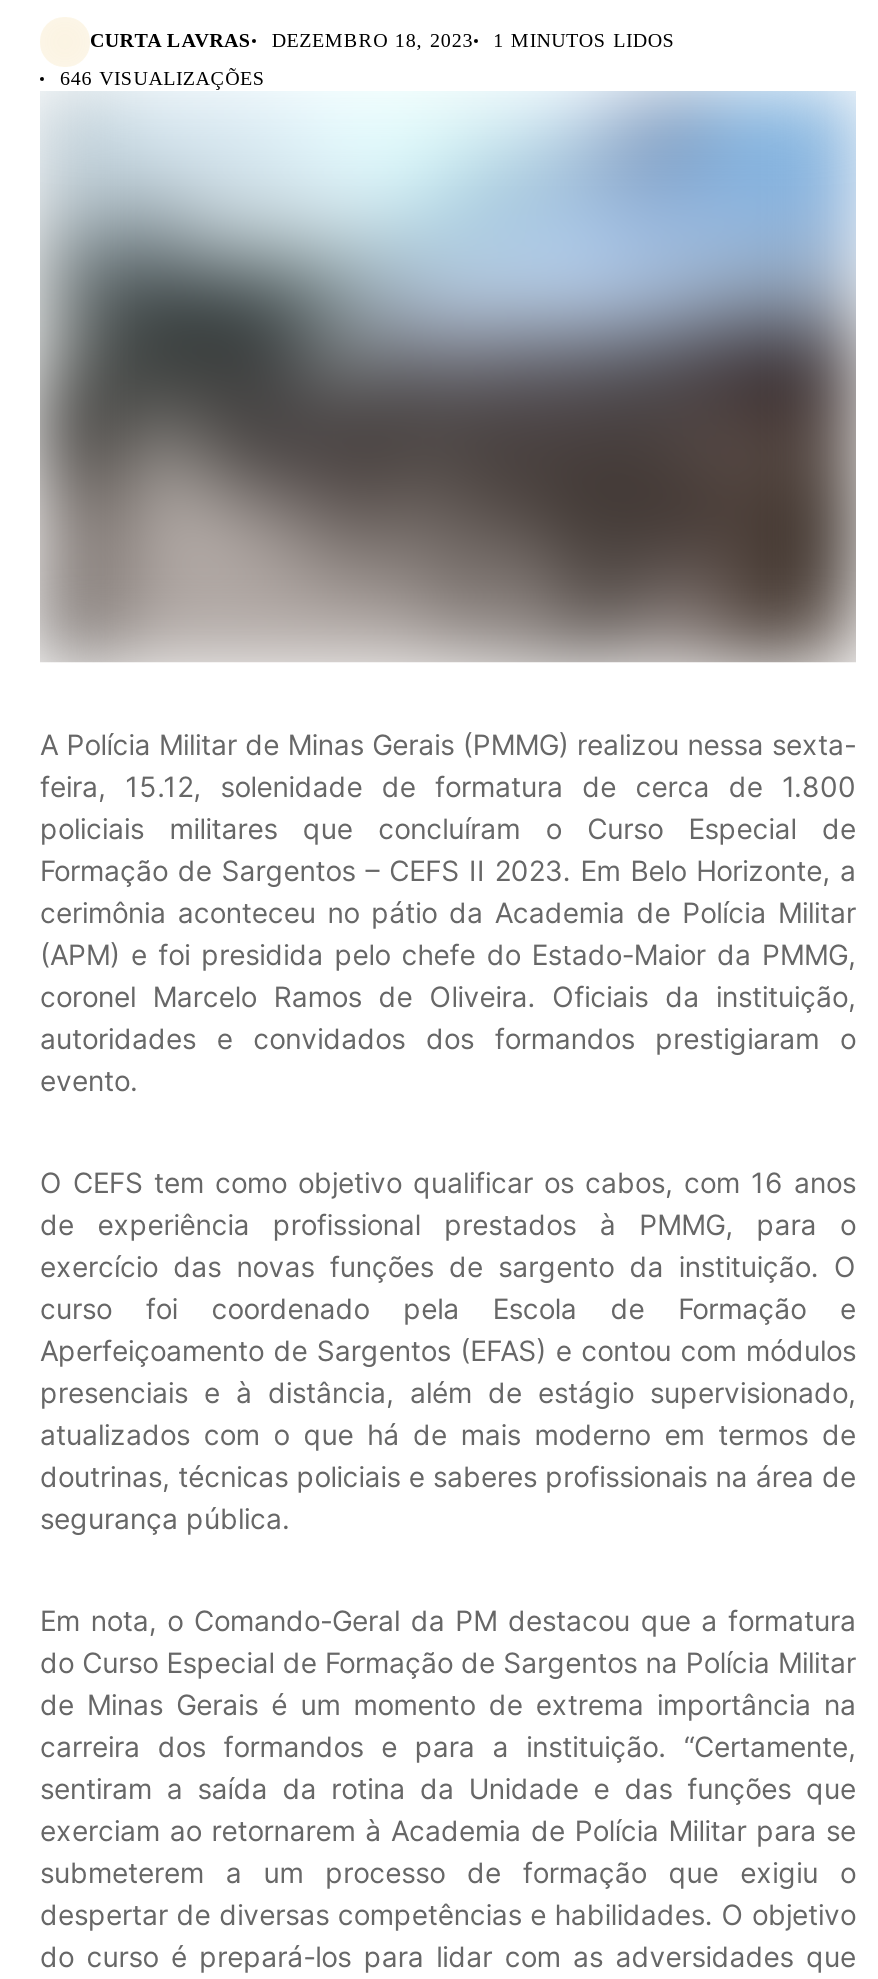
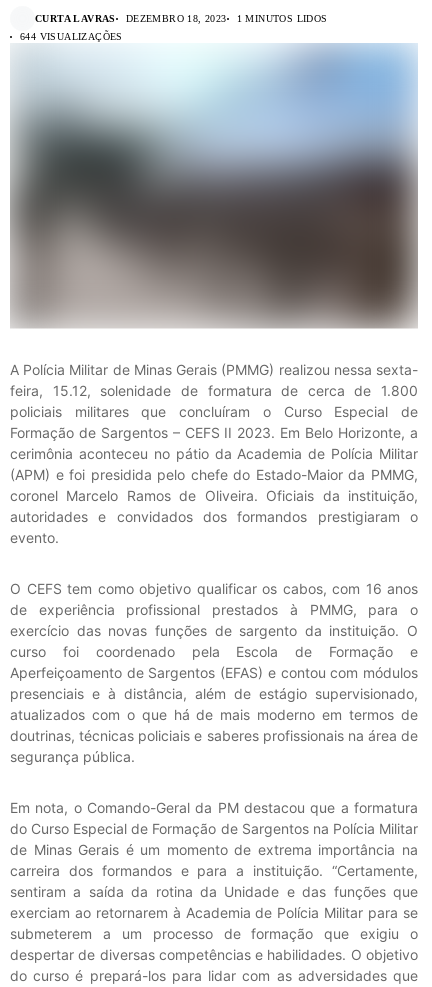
[60,67,266,89] 646 VISUALIZAÇÕES -> [20,31,123,42] 644 VISUALIZAÇÕES

